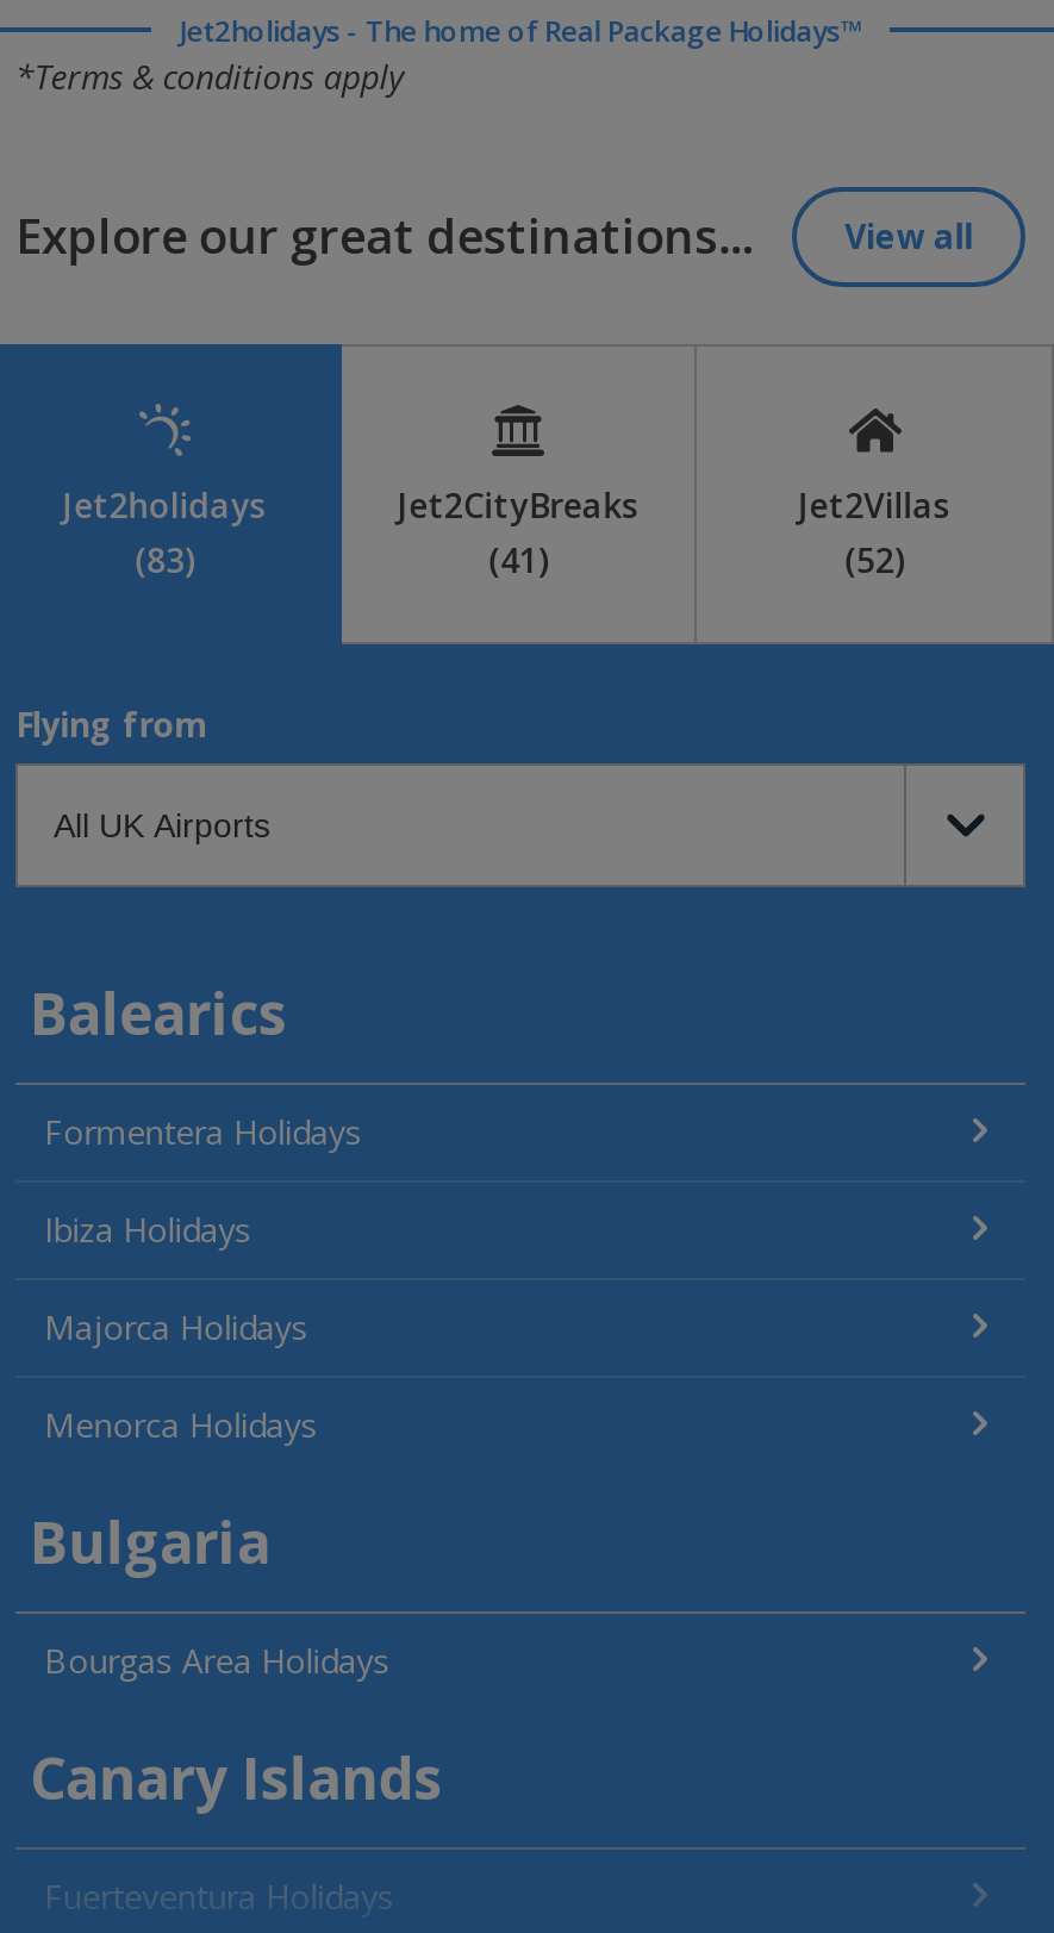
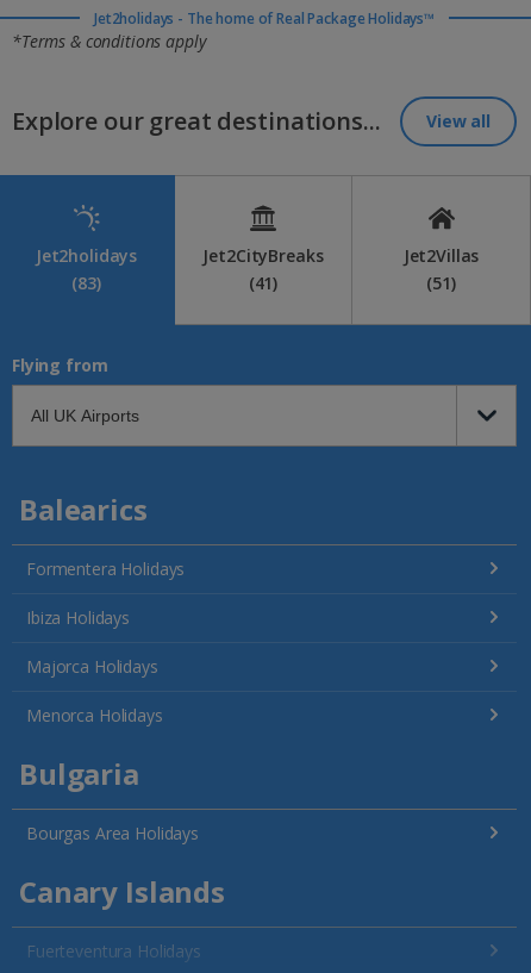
[845,538,903,583] (52) -> [427,272,456,295] (51)

